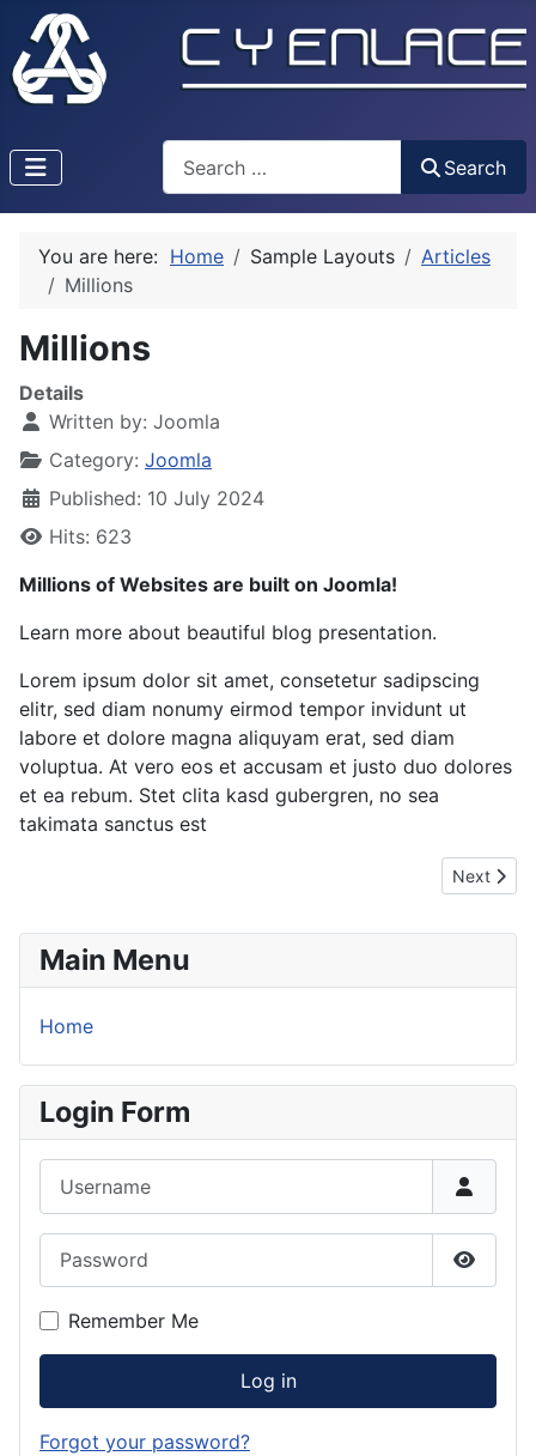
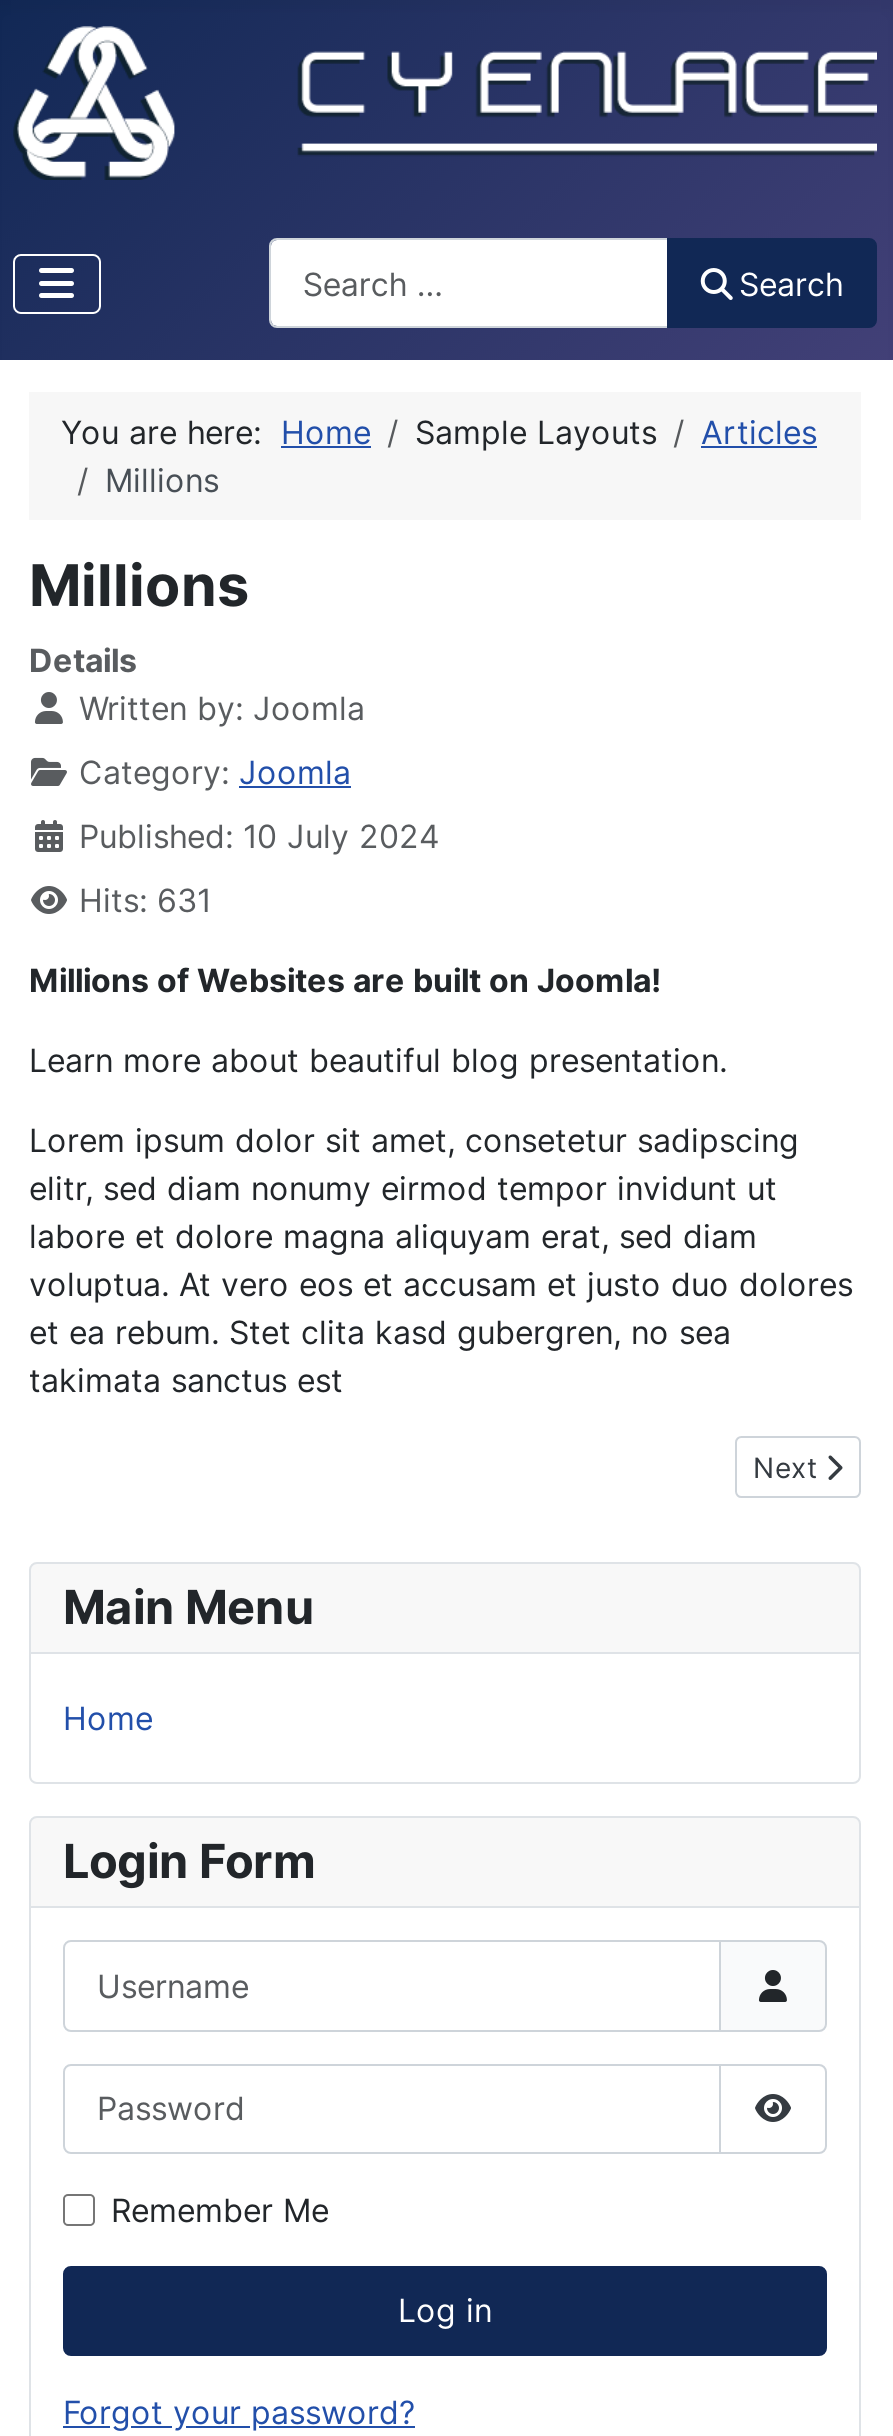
[49,525,132,549] Hits: 623 -> [79,881,211,921] Hits: 631

